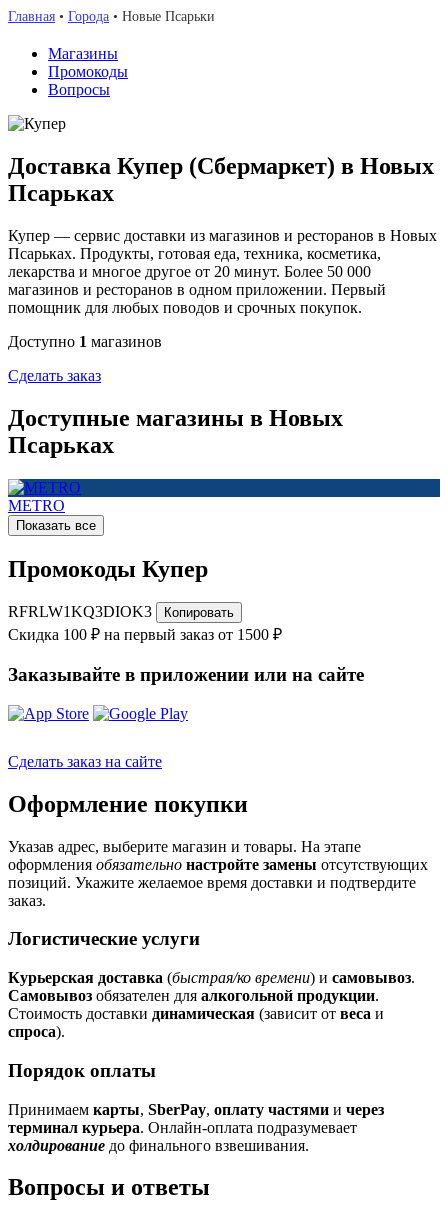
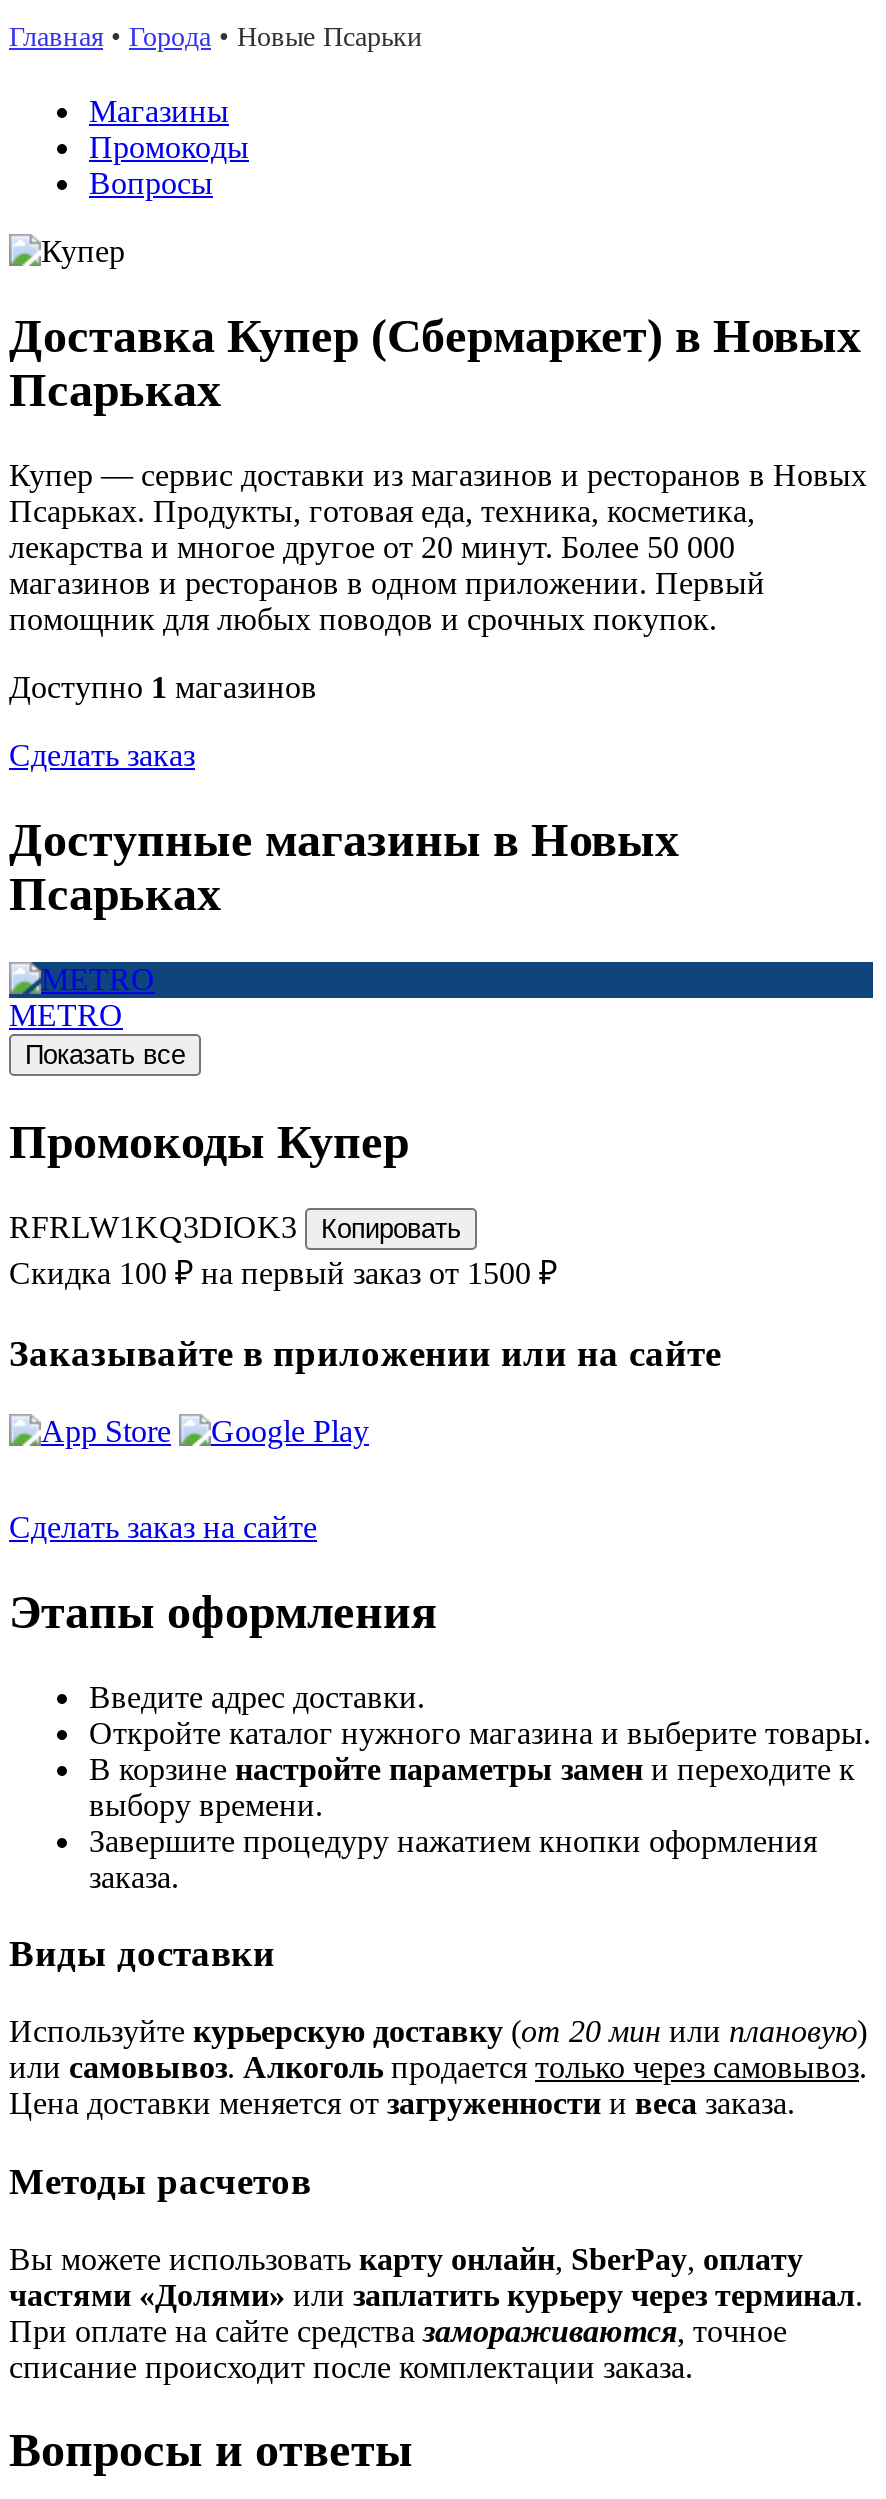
[8,791,248,817] Оформление покупки -> [9,1586,437,1638] Этапы оформления
[8,838,428,909] Указав адрес, выберите магазин и товары. На этапе | оформления обязательно настройте замены отсутствующих | позиций. Укажите желаемое время доставки и подтвердите | заказ. -> [89,1679,871,1893] Введите адрес доставки. | Откройте каталог нужного магазина и выберите товары. | В корзине настройте параметры замен и переходите к | выбору времени. | Завершите процедуру нажатием кнопки оформления | заказа.
[8,928,200,949] Логистические услуги -> [9,1933,275,1975] Виды доставки
[8,969,415,1040] Курьерская доставка (быстрая/ко времени) и самовывоз. | Самовывоз обязателен для алкогольной продукции. | Стоимость доставки динамическая (зависит от веса и | спроса). -> [9,2014,867,2120] Используйте курьерскую доставку (от 20 мин или плановую) | или самовывоз. Алкоголь продается только через самовывоз. | Цена доставки меняется от загруженности и веса заказа.
[8,1060,156,1081] Порядок оплаты -> [9,2160,311,2202] Методы расчетов
[8,1101,384,1154] Принимаем карты, SberPay, оплату частями и через | терминал курьера. Онлайн-оплата подразумевает | холдирование до финального взвешивания. -> [9,2241,863,2383] Вы можете использовать карту онлайн, SberPay, оплату | частями «Долями» или заплатить курьеру через терминал. | При оплате на сайте средства замораживаются, точное | списание происходит после комплектации заказа.

